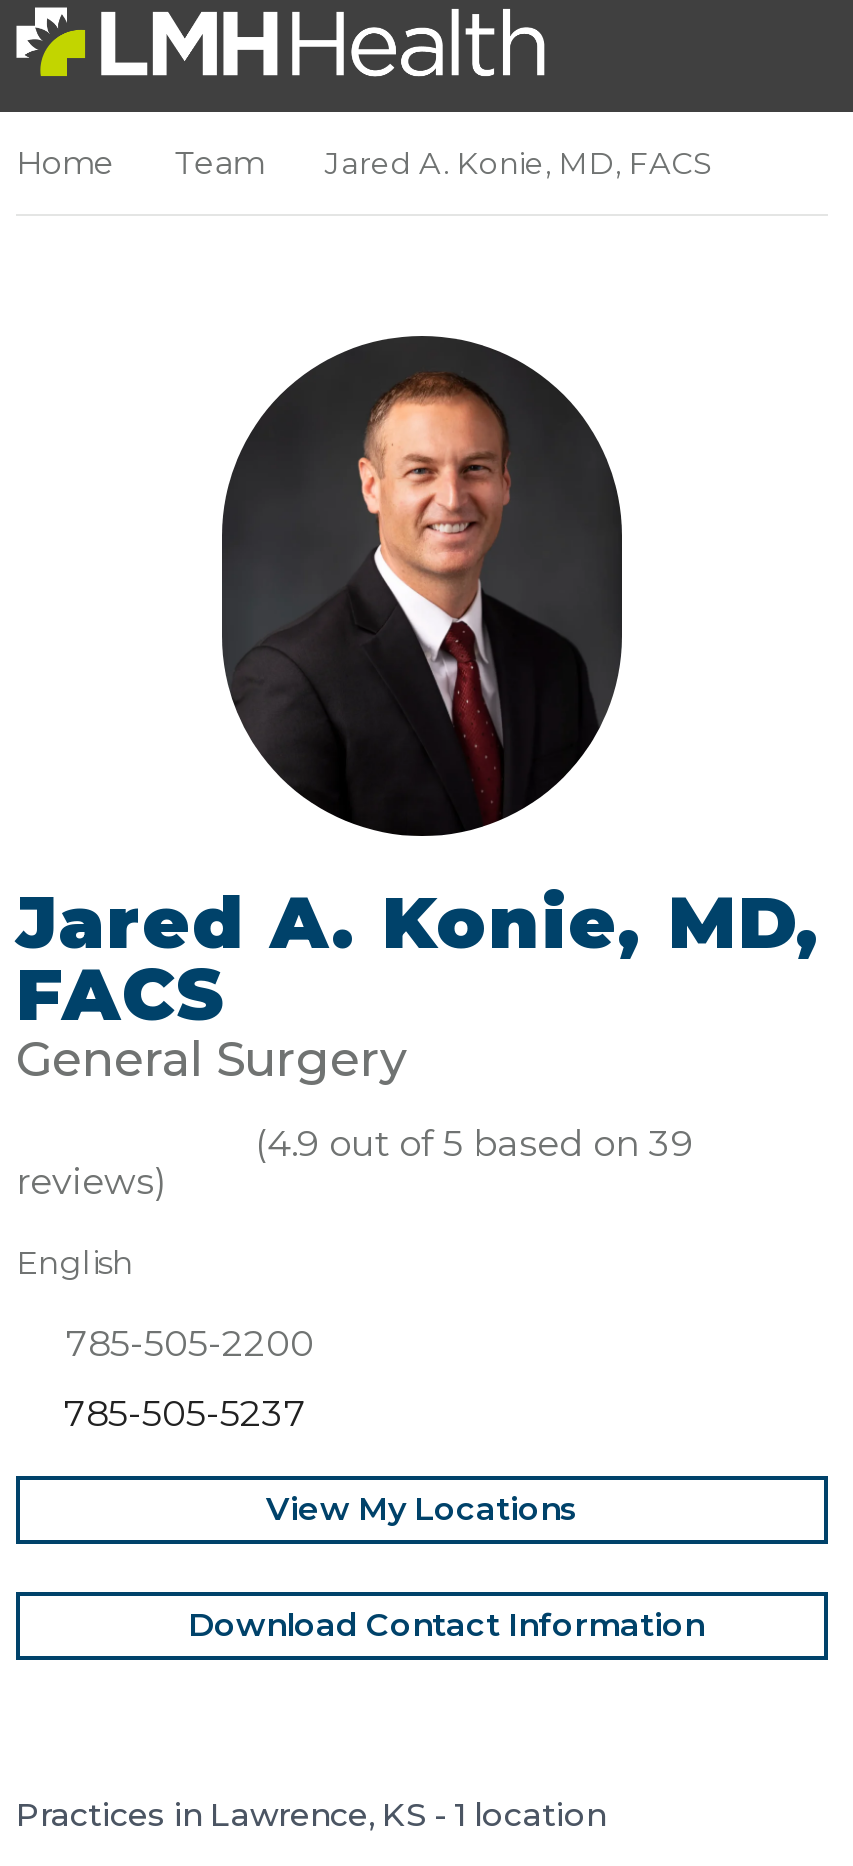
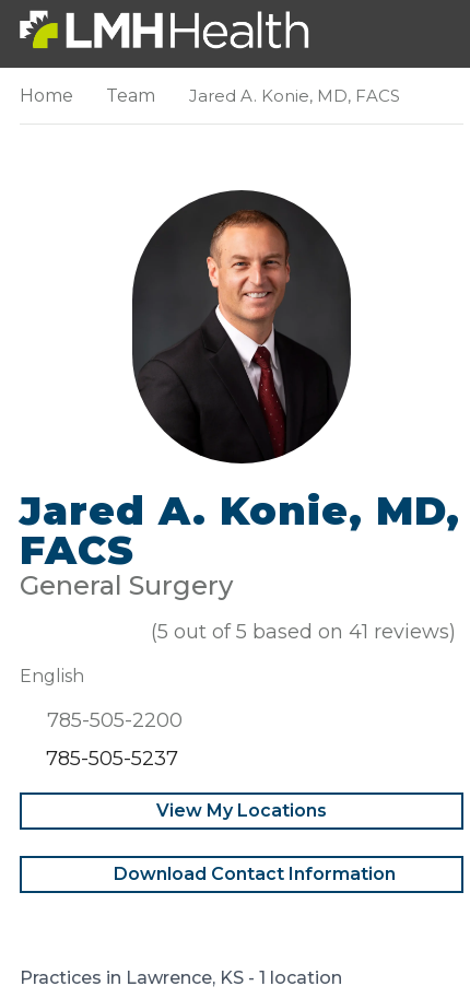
[16,1122,693,1204] (4.9 out of 5 based on 39 | reviews) -> [150,620,455,644] (5 out of 5 based on 41 reviews)

